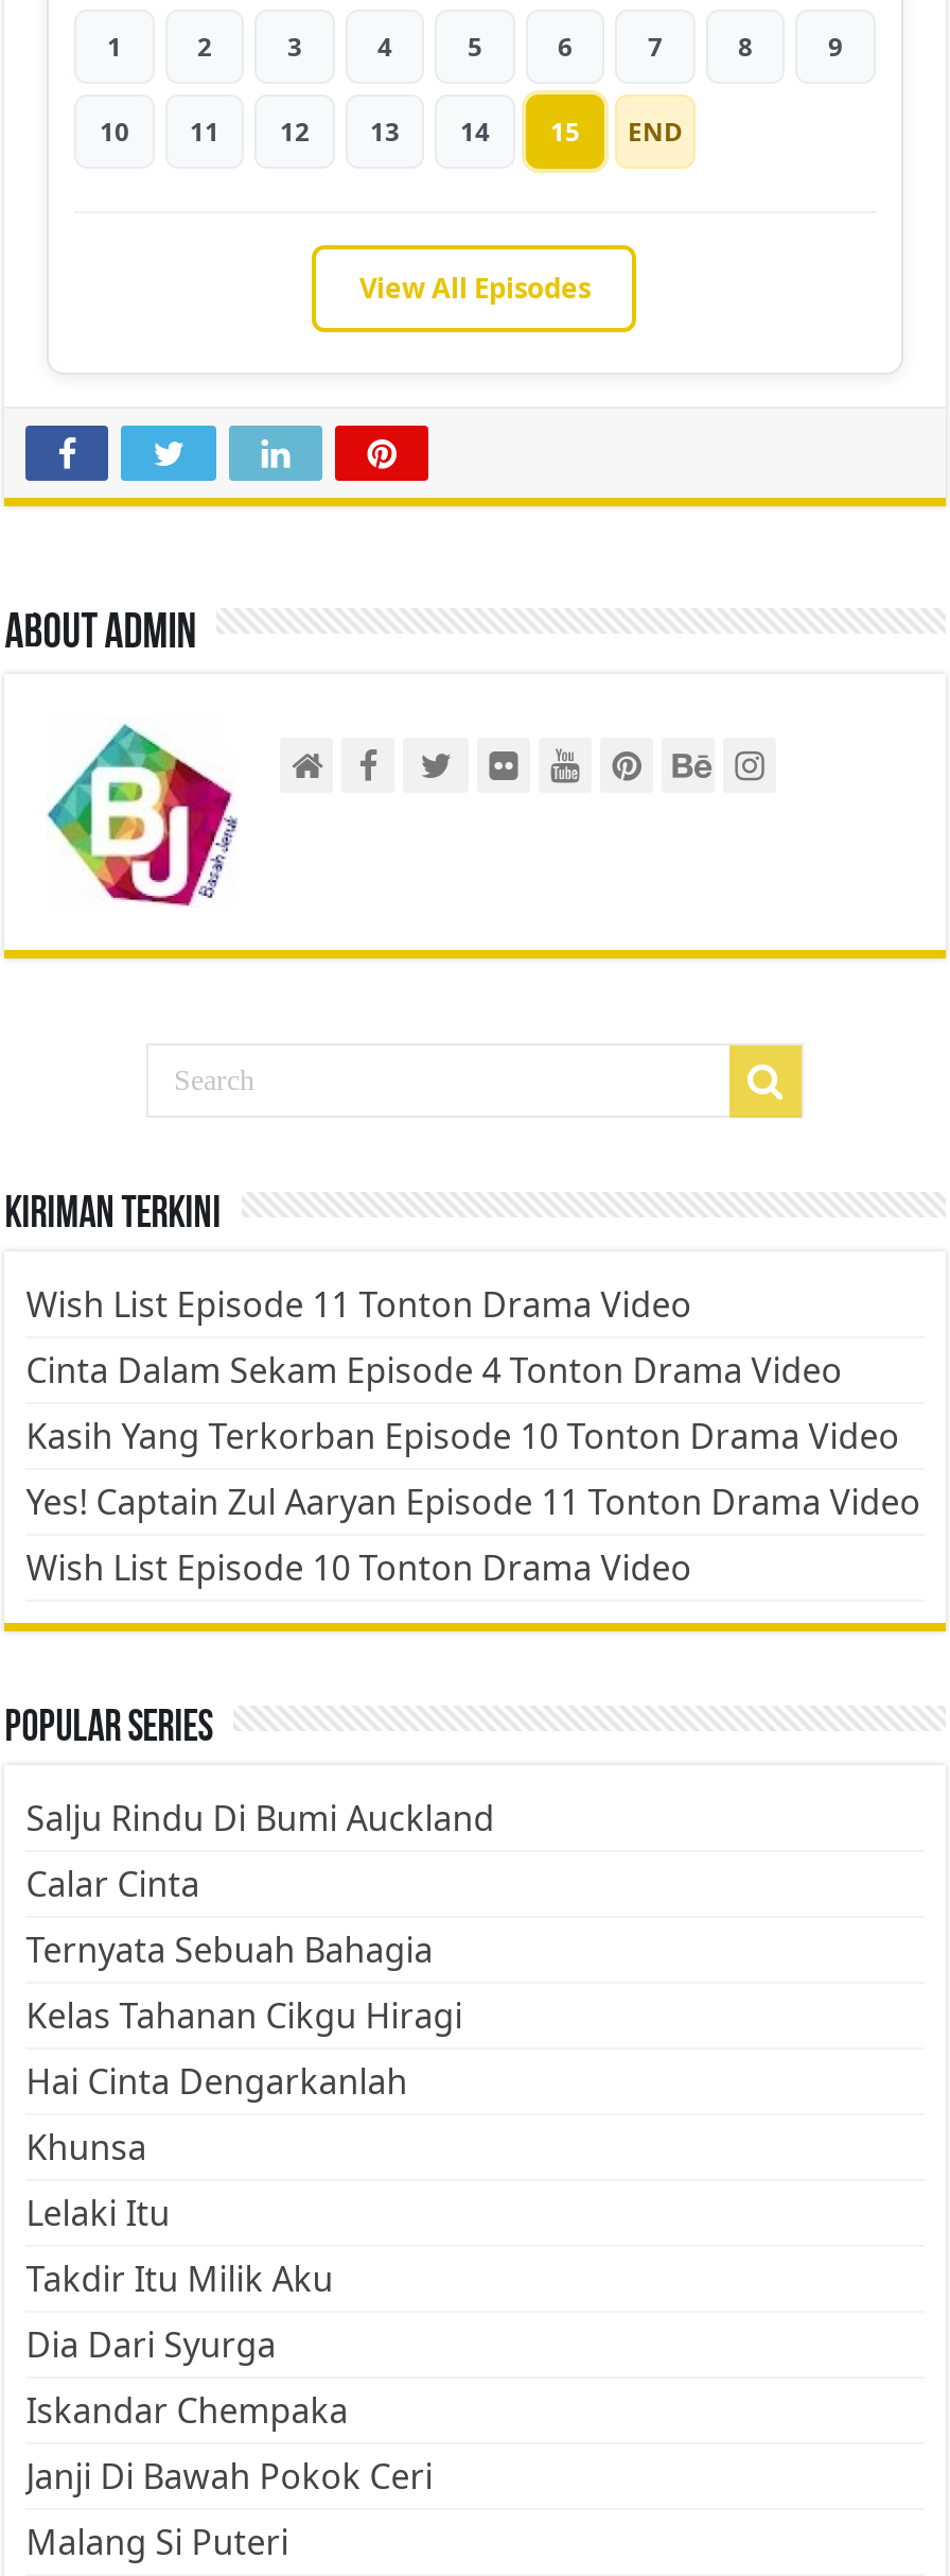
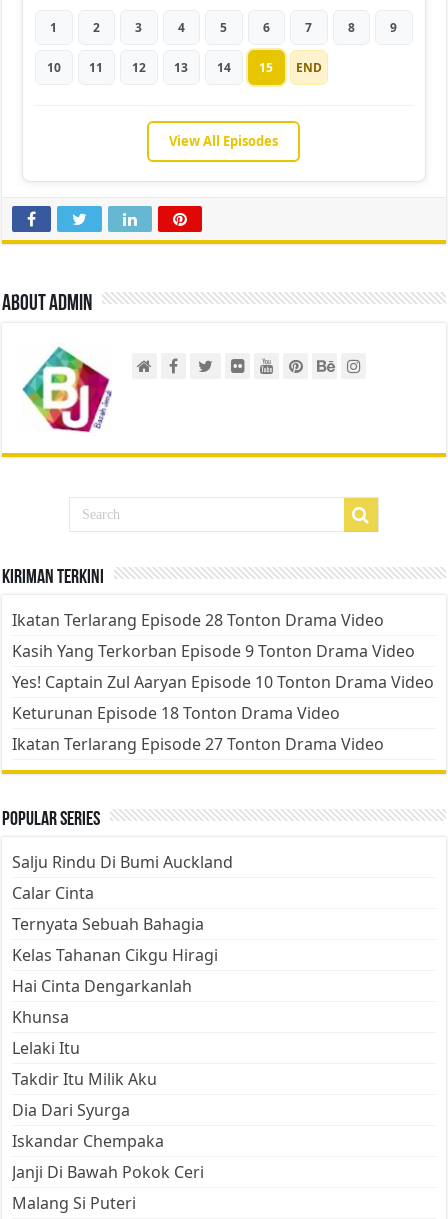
[26,1281,921,1591] Wish List Episode 11 Tonton Drama Video | Cinta Dalam Sekam Episode 4 Tonton Drama Video | Kasih Yang Terkorban Episode 10 Tonton Drama Video | Yes! Captain Zul Aaryan Episode 11 Tonton Drama Video | Wish List Episode 10 Tonton Drama Video -> [12,609,434,755] Ikatan Terlarang Episode 28 Tonton Drama Video | Kasih Yang Terkorban Episode 9 Tonton Drama Video | Yes! Captain Zul Aaryan Episode 10 Tonton Drama Video | Keturunan Episode 18 Tonton Drama Video | Ikatan Terlarang Episode 27 Tonton Drama Video

